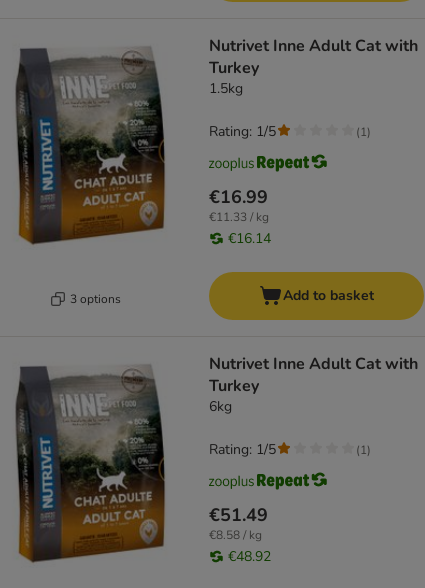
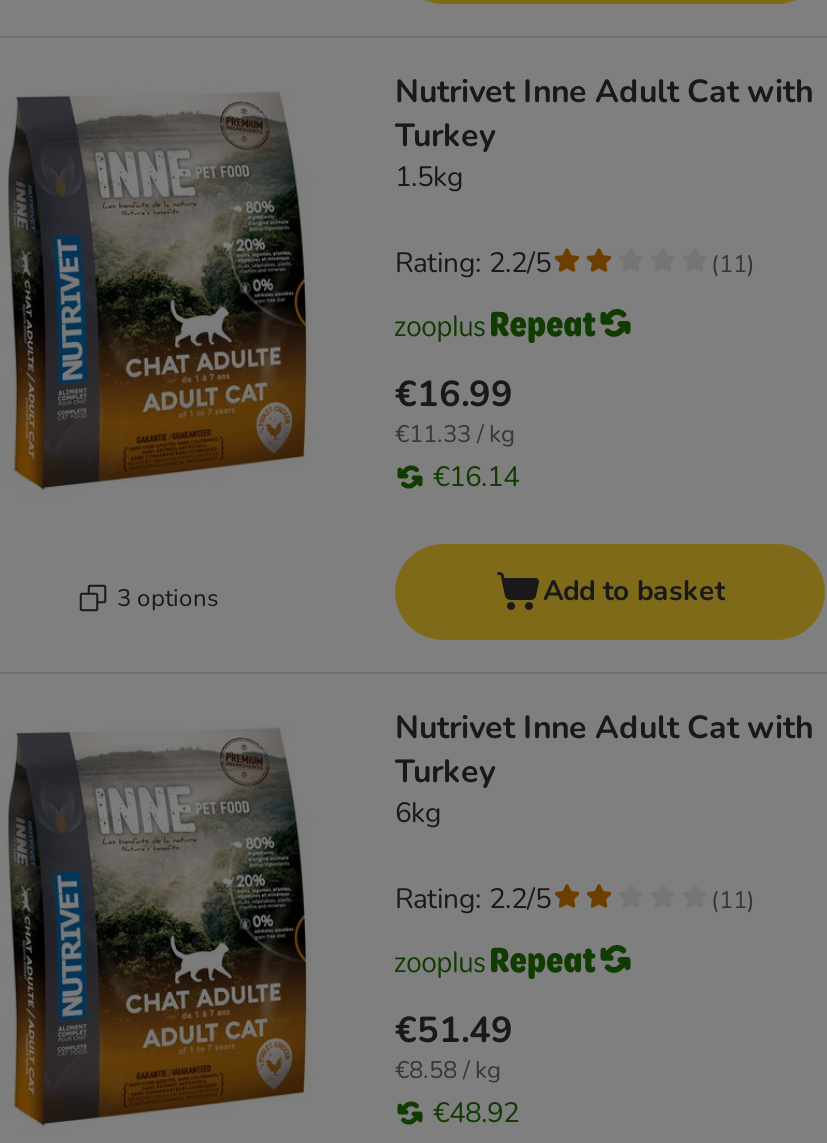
[209,122,276,141] Rating: 1/5 -> [395,244,551,282] Rating: 2.2/5
[356,124,371,140] (1) -> [711,247,755,279] (11)
[209,440,276,459] Rating: 1/5 -> [395,880,551,918] Rating: 2.2/5
[356,442,371,458] (1) -> [711,883,755,915] (11)

